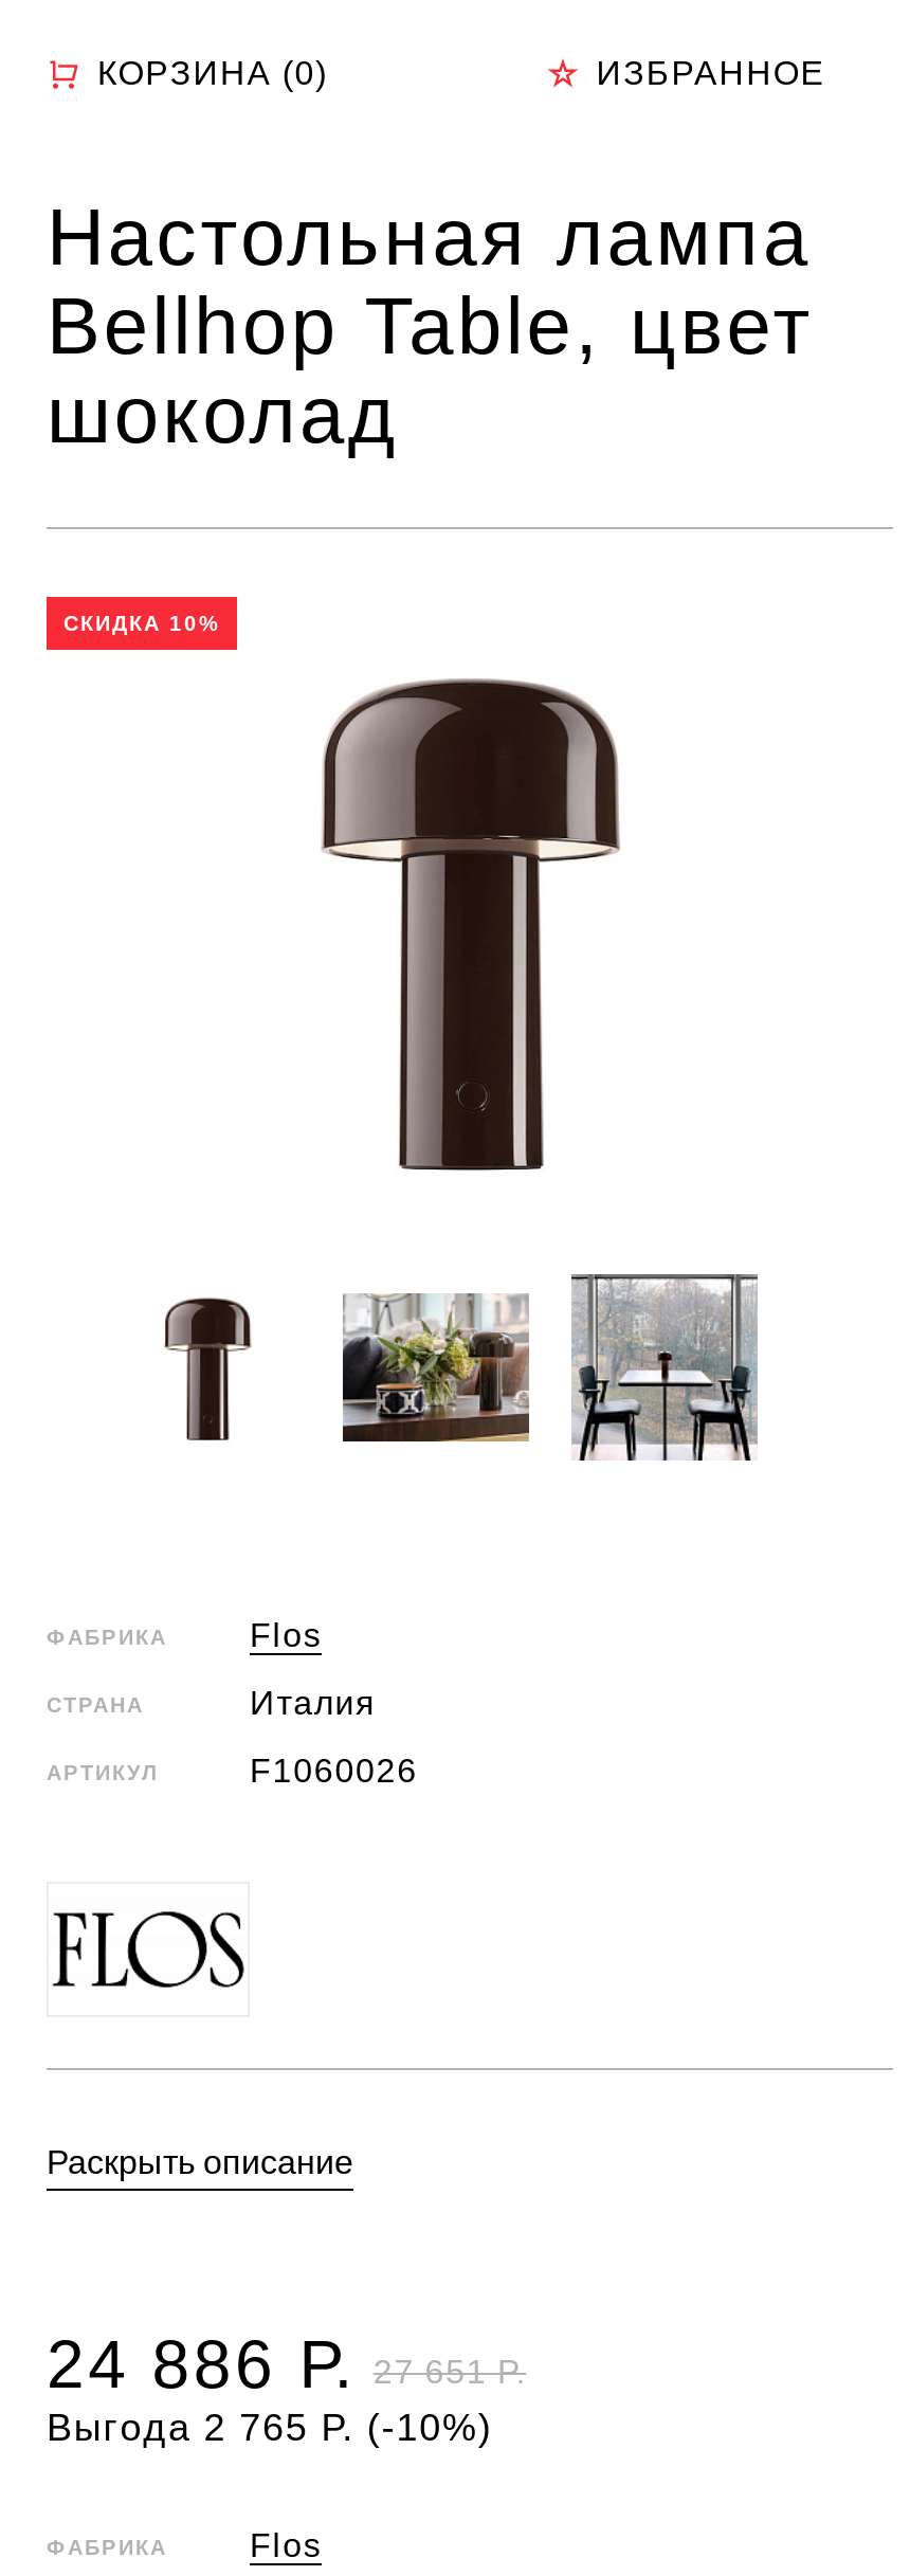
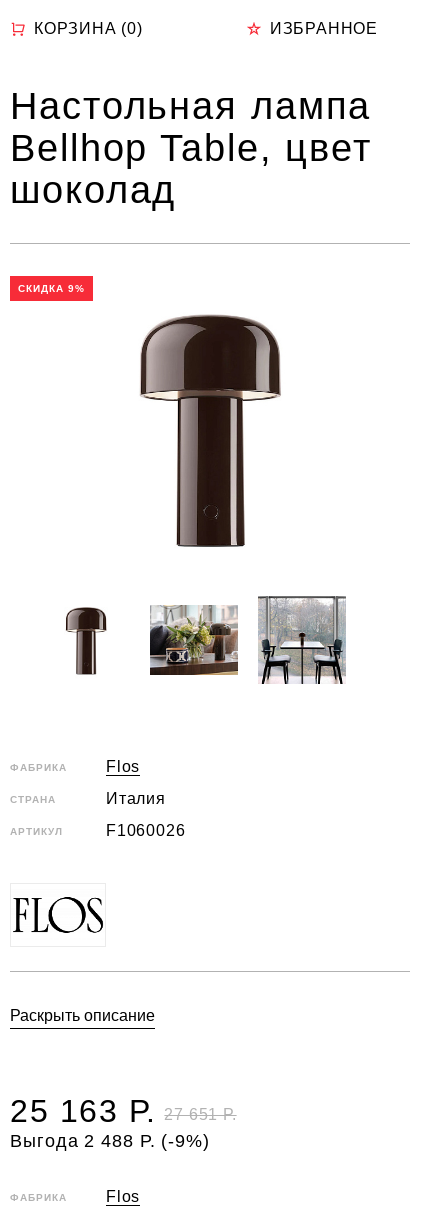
[63,612,220,635] СКИДКА 10% -> [18,283,85,294] СКИДКА 9%
[47,2326,356,2402] 24 886 Р. -> [10,1093,156,1129] 25 163 Р.
[47,2407,493,2449] Выгода 2 765 Р. (-10%) -> [10,1131,210,1151] Выгода 2 488 Р. (-9%)

